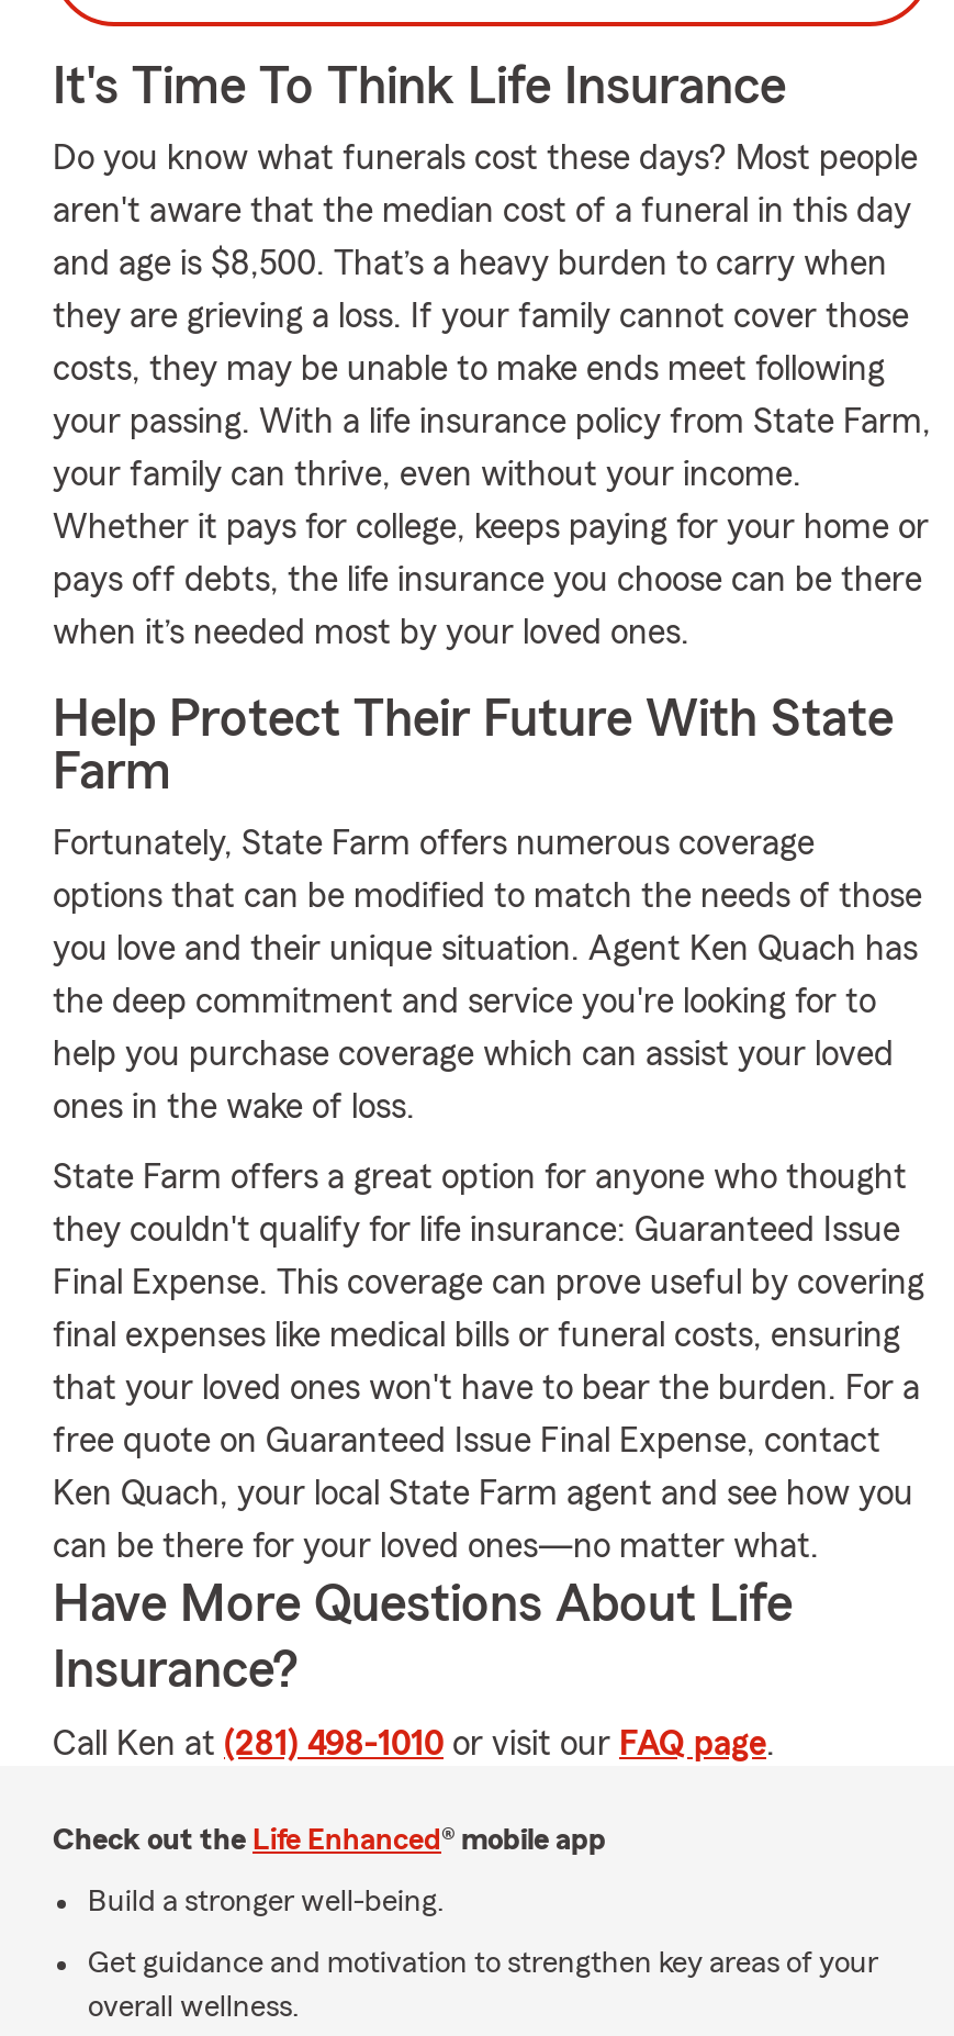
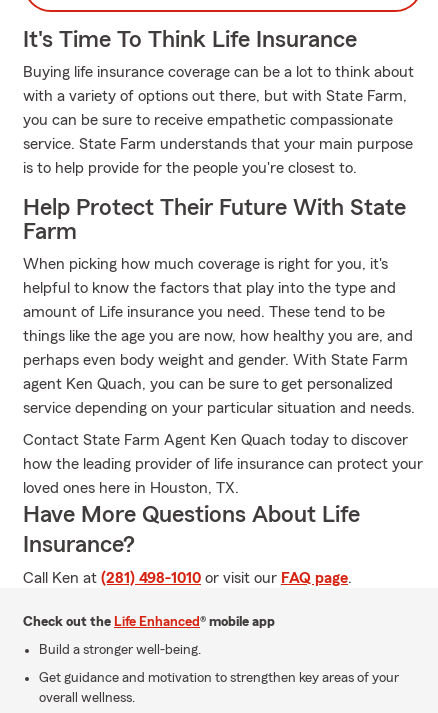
[53,141,931,650] Do you know what funerals cost these days? Most people | aren't aware that the median cost of a funeral in this day | and age is $8,500. That’s a heavy burden to carry when | they are grieving a loss. If your family cannot cover those | costs, they may be unable to make ends meet following | your passing. With a life insurance policy from State Farm, | your family can thrive, even without your income. | Whether it pays for college, keeps paying for your home or | pays off debts, the life insurance you choose can be there | when it’s needed most by your loved ones. -> [23,64,414,176] Buying life insurance coverage can be a lot to think about | with a variety of options out there, but with State Farm, | you can be sure to receive empathetic compassionate | service. State Farm understands that your main purpose | is to help provide for the people you're closest to.
[53,826,924,1564] Fortunately, State Farm offers numerous coverage | options that can be modified to match the needs of those | you love and their unique situation. Agent Ken Quach has | the deep commitment and service you're looking for to | help you purchase coverage which can assist your loved | ones in the wake of loss. | State Farm offers a great option for anyone who thought | they couldn't qualify for life insurance: Guaranteed Issue | Final Expense. This coverage can prove useful by covering | final expenses like medical bills or funeral costs, ensuring | that your loved ones won't have to bear the burden. For a | free quote on Guaranteed Issue Final Expense, contact | Ken Quach, your local State Farm agent and see how you | can be there for your loved ones—no matter what. -> [23,256,423,496] When picking how much coverage is right for you, it's | helpful to know the factors that play into the type and | amount of Life insurance you need. These tend to be | things like the age you are now, how healthy you are, and | perhaps even body weight and gender. With State Farm | agent Ken Quach, you can be sure to get personalized | service depending on your particular situation and needs. | Contact State Farm Agent Ken Quach today to discover | how the leading provider of life insurance can protect your | loved ones here in Houston, TX.

